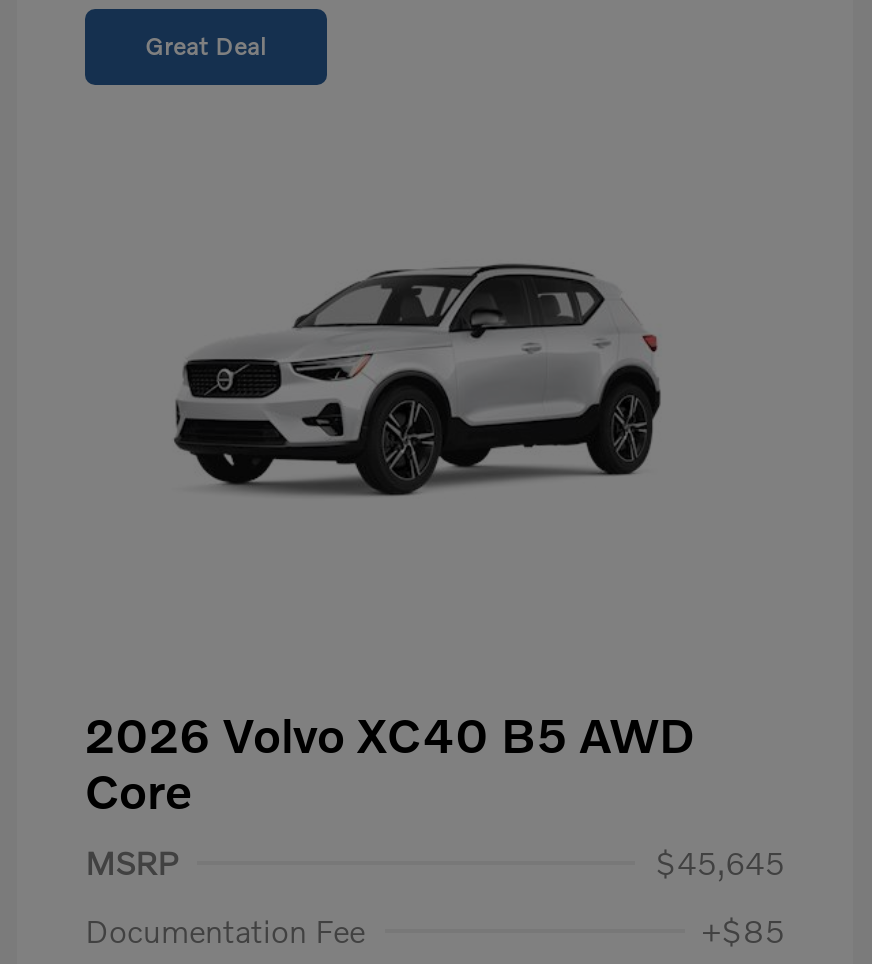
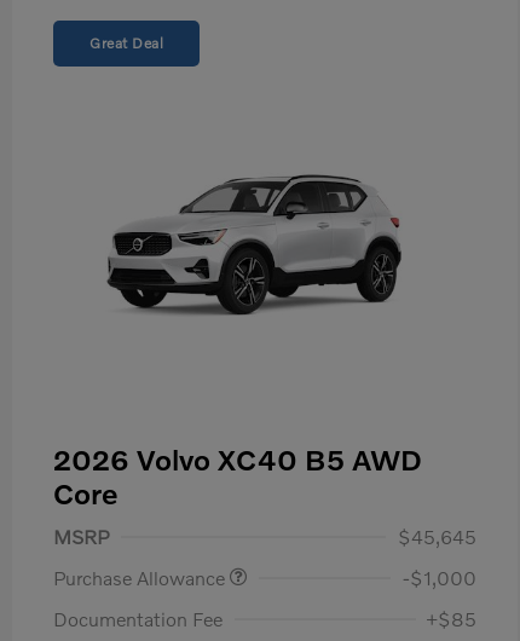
none -> [53,565,476,588] Purchase Allowance | -$1,000

